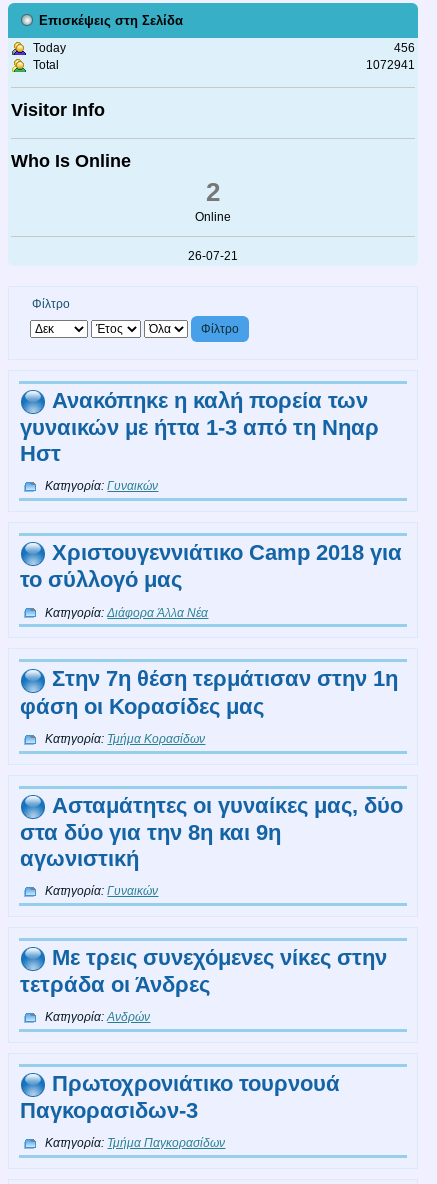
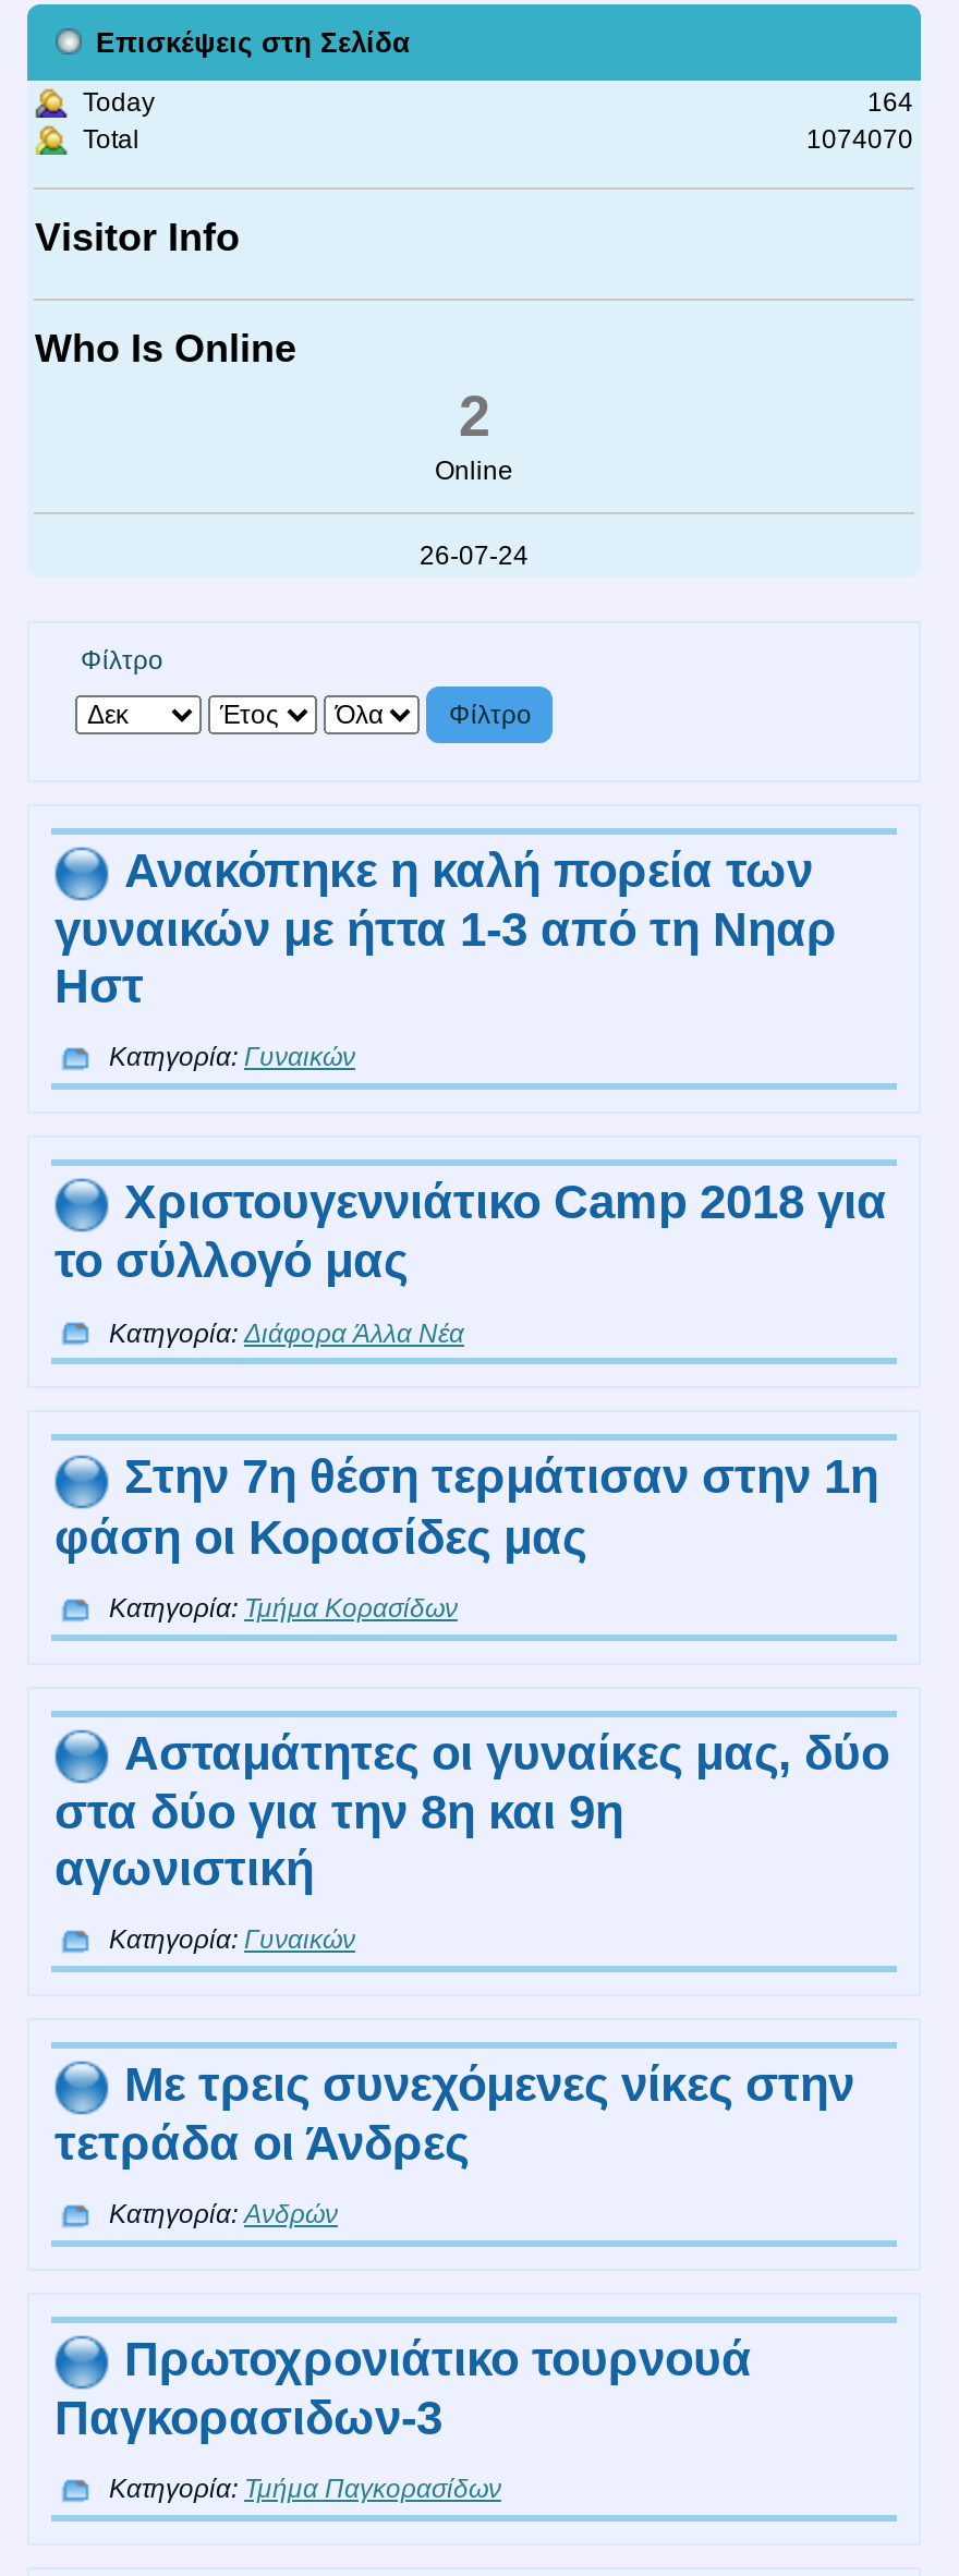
[393,41,414,55] 456 -> [867,88,913,118] 164
[365,58,414,72] 1072941 -> [806,125,913,155] 1074070
[188,249,238,263] 26-07-21 -> [420,541,529,572] 26-07-24

